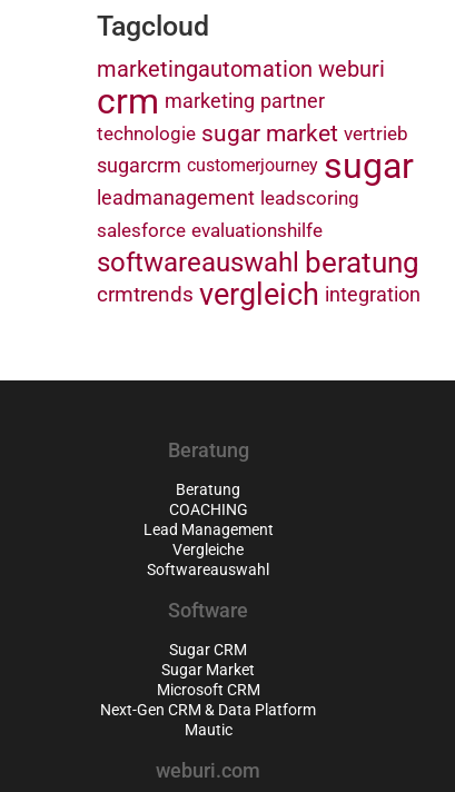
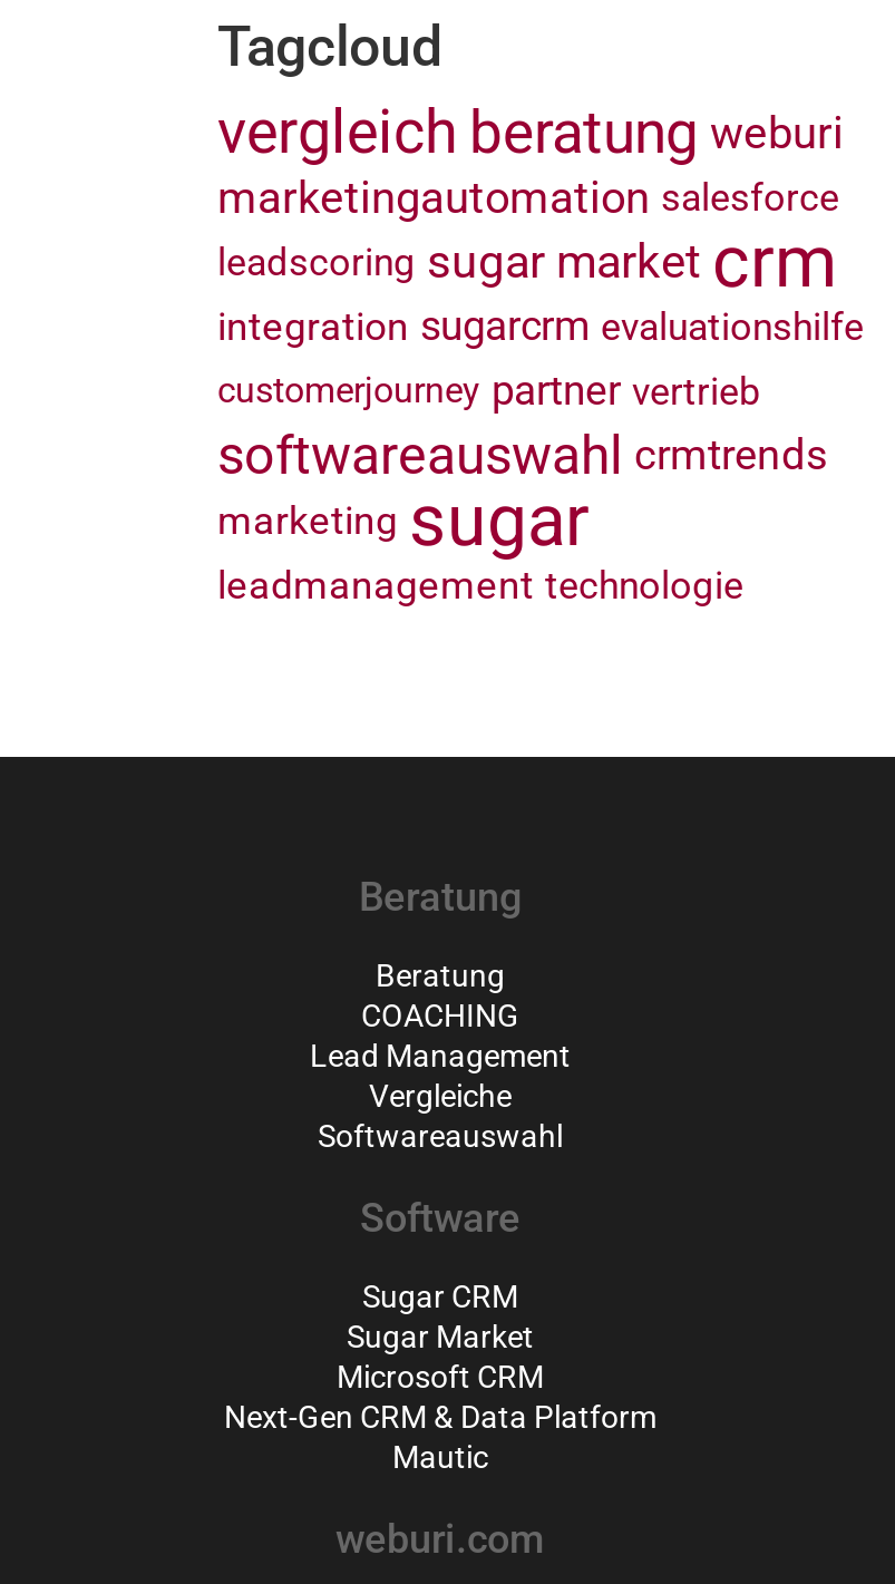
[97,56,421,313] marketingautomation weburi | crm marketing partner | technologie sugar market vertrieb | sugarcrm customerjourney sugar | leadmanagement leadscoring | salesforce evaluationshilfe | softwareauswahl beratung | crmtrends vergleich integration -> [217,97,864,608] vergleich beratung weburi | marketingautomation salesforce | leadscoring sugar market crm | integration sugarcrm evaluationshilfe | customerjourney partner vertrieb | softwareauswahl crmtrends | marketing sugar | leadmanagement technologie

